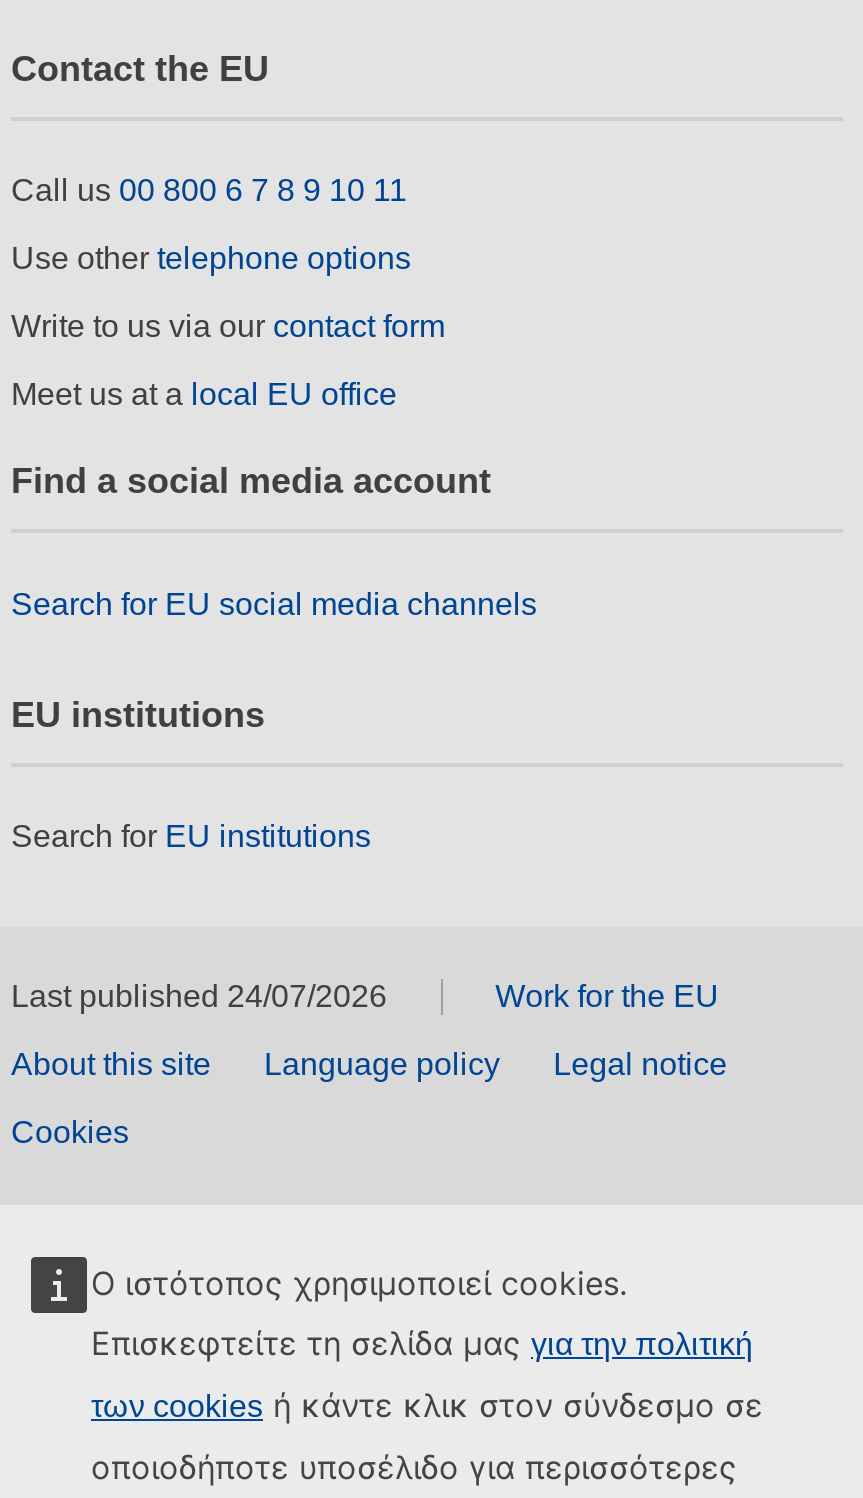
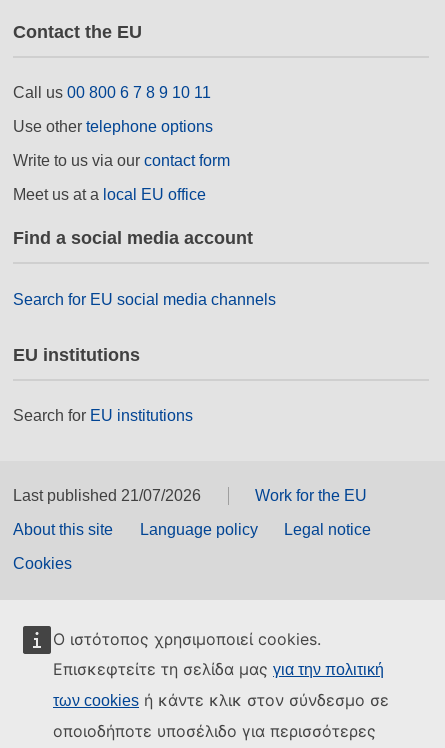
[11,980,387,1014] Last published 24/07/2026 -> [13,487,201,504] Last published 21/07/2026

